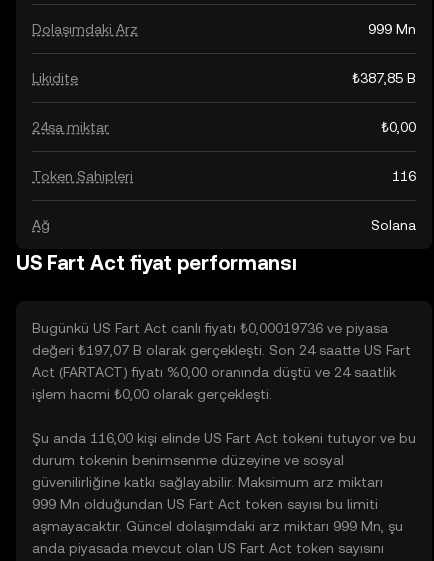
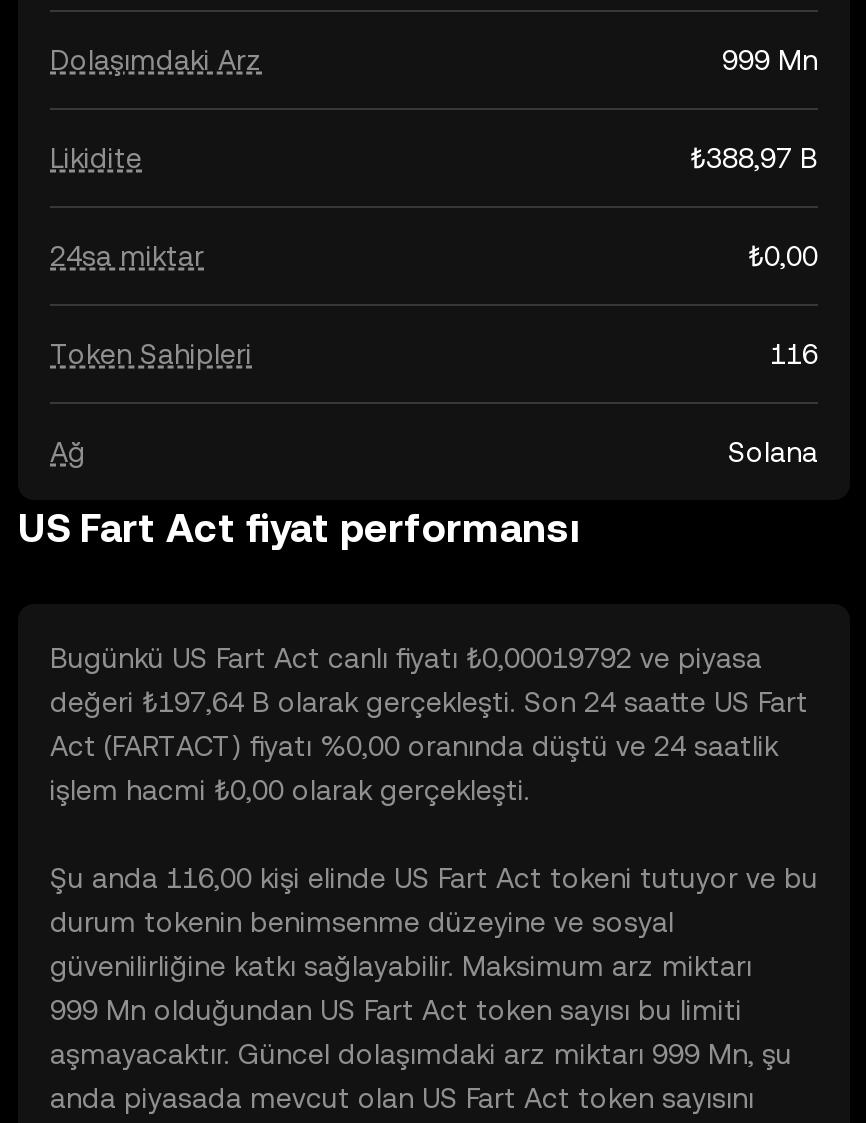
[352,70,416,86] ₺387,85 B -> [690,142,818,174] ₺388,97 B
[32,320,388,336] Bugünkü US Fart Act canlı fiyatı ₺0,00019736 ve piyasa -> [50,642,762,674] Bugünkü US Fart Act canlı fiyatı ₺0,00019792 ve piyasa
[32,342,411,358] değeri ₺197,07 B olarak gerçekleşti. Son 24 saatte US Fart -> [50,686,808,718] değeri ₺197,64 B olarak gerçekleşti. Son 24 saatte US Fart

